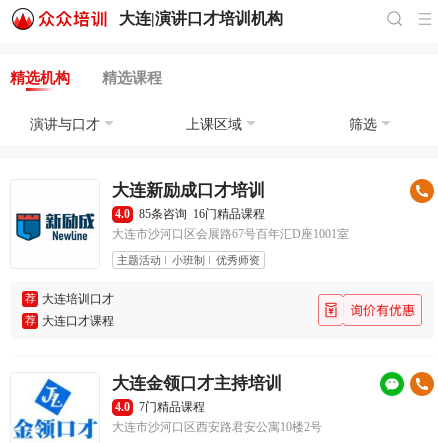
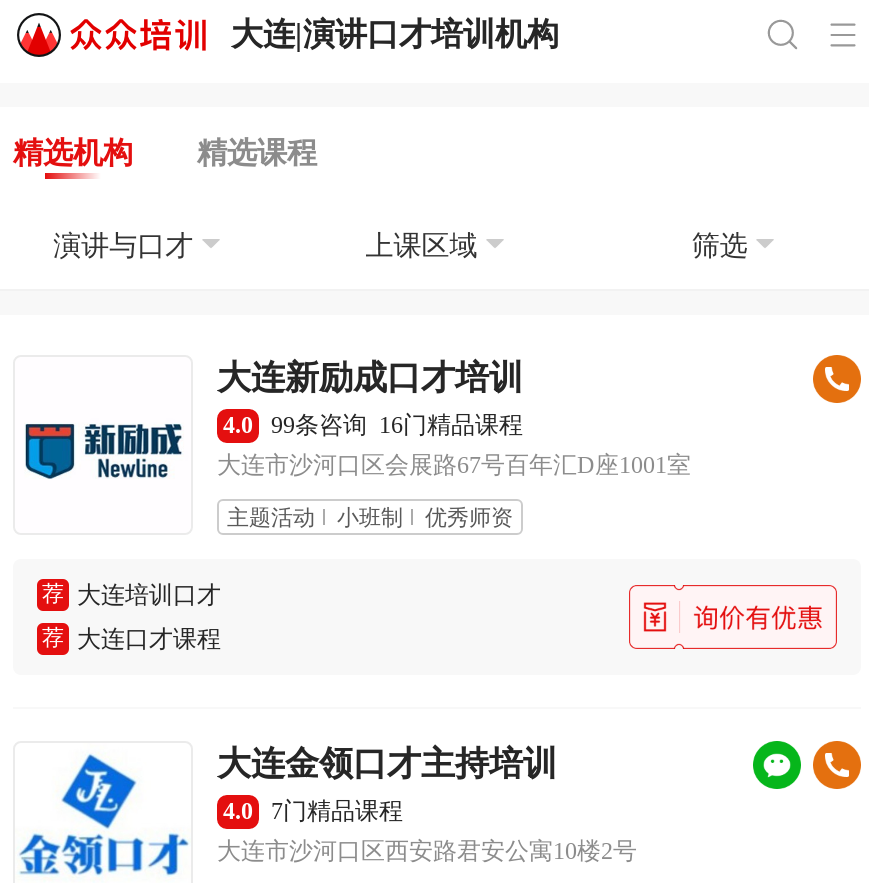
[139,207,265,221] 85条咨询 16门精品课程 -> [271,411,523,439] 99条咨询 16门精品课程

